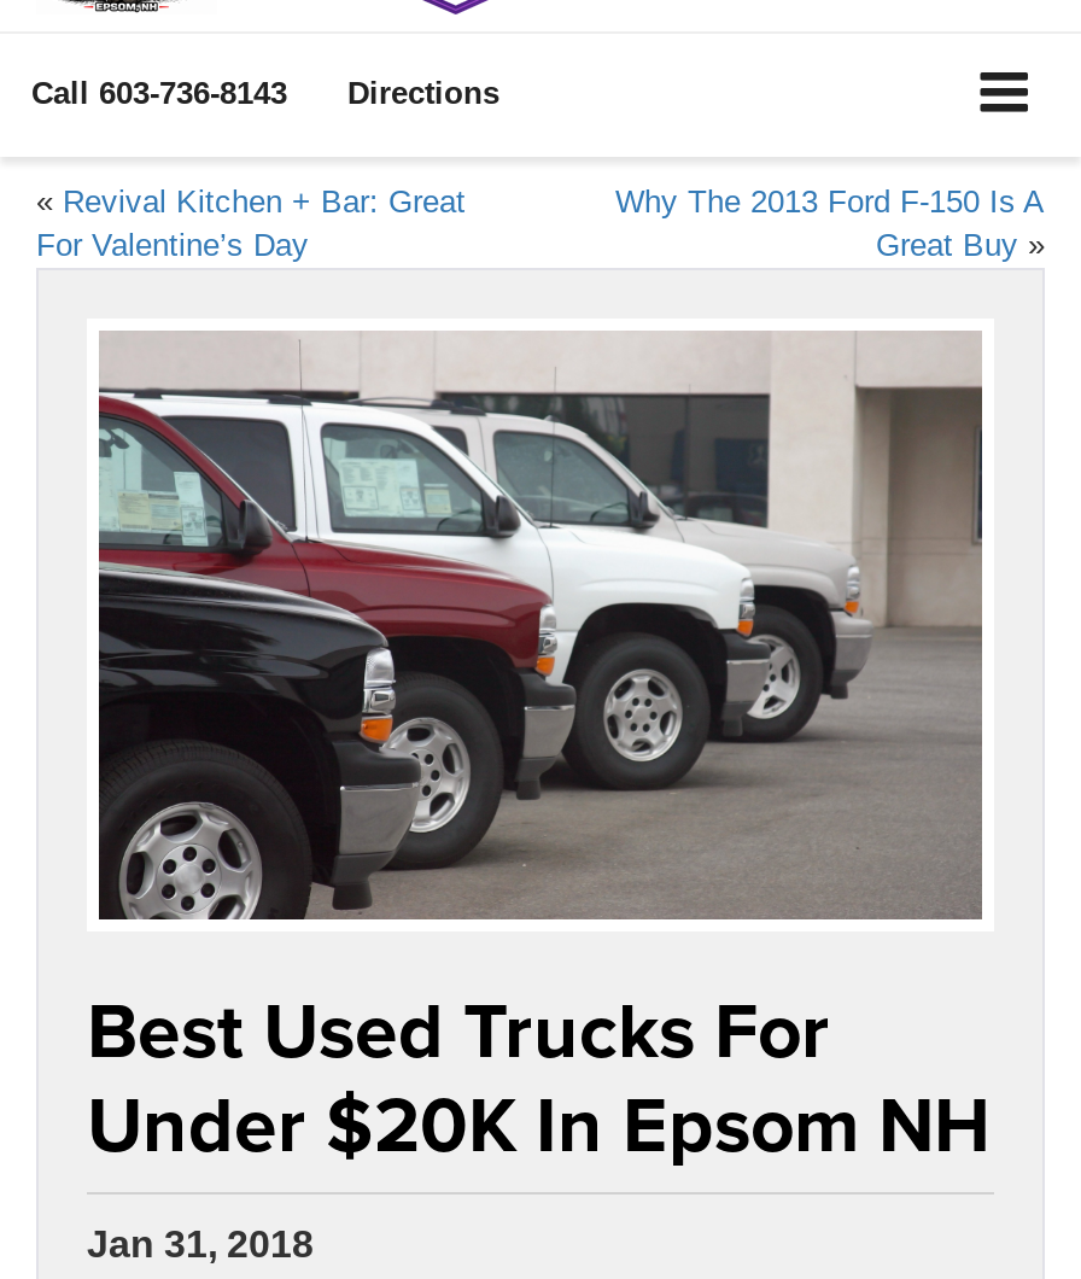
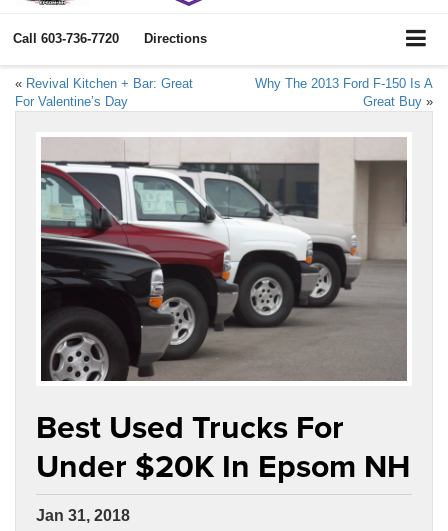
[31,75,499,111] Call 603-736-8143 Directions -> [13,31,207,46] Call 603-736-7720 Directions

